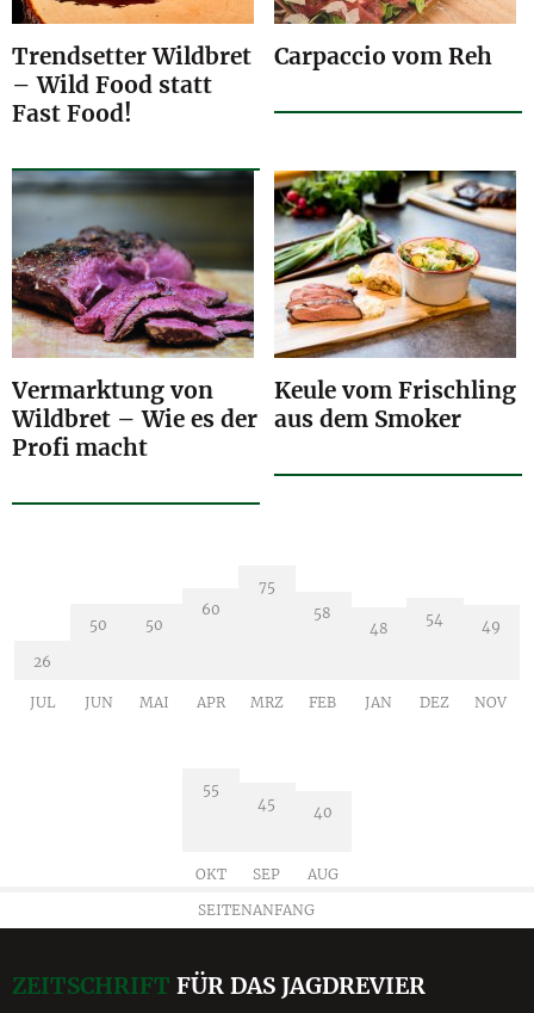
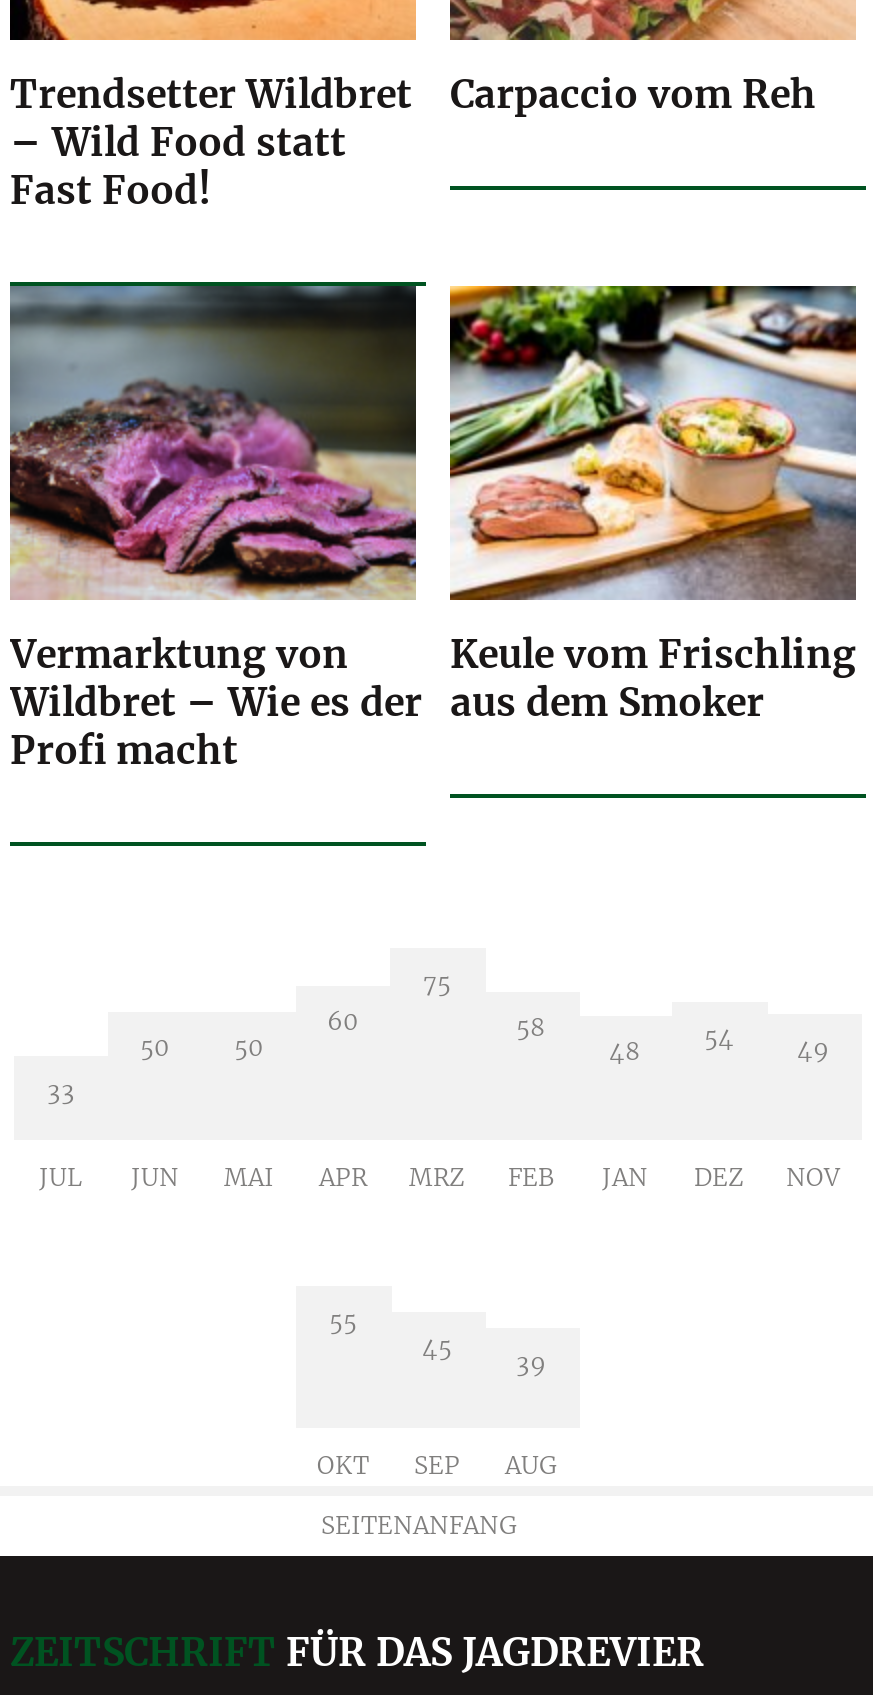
[33,652,51,670] 26 -> [47,1076,75,1106] 33
[313,803,332,821] 40 -> [516,1348,546,1378] 39

